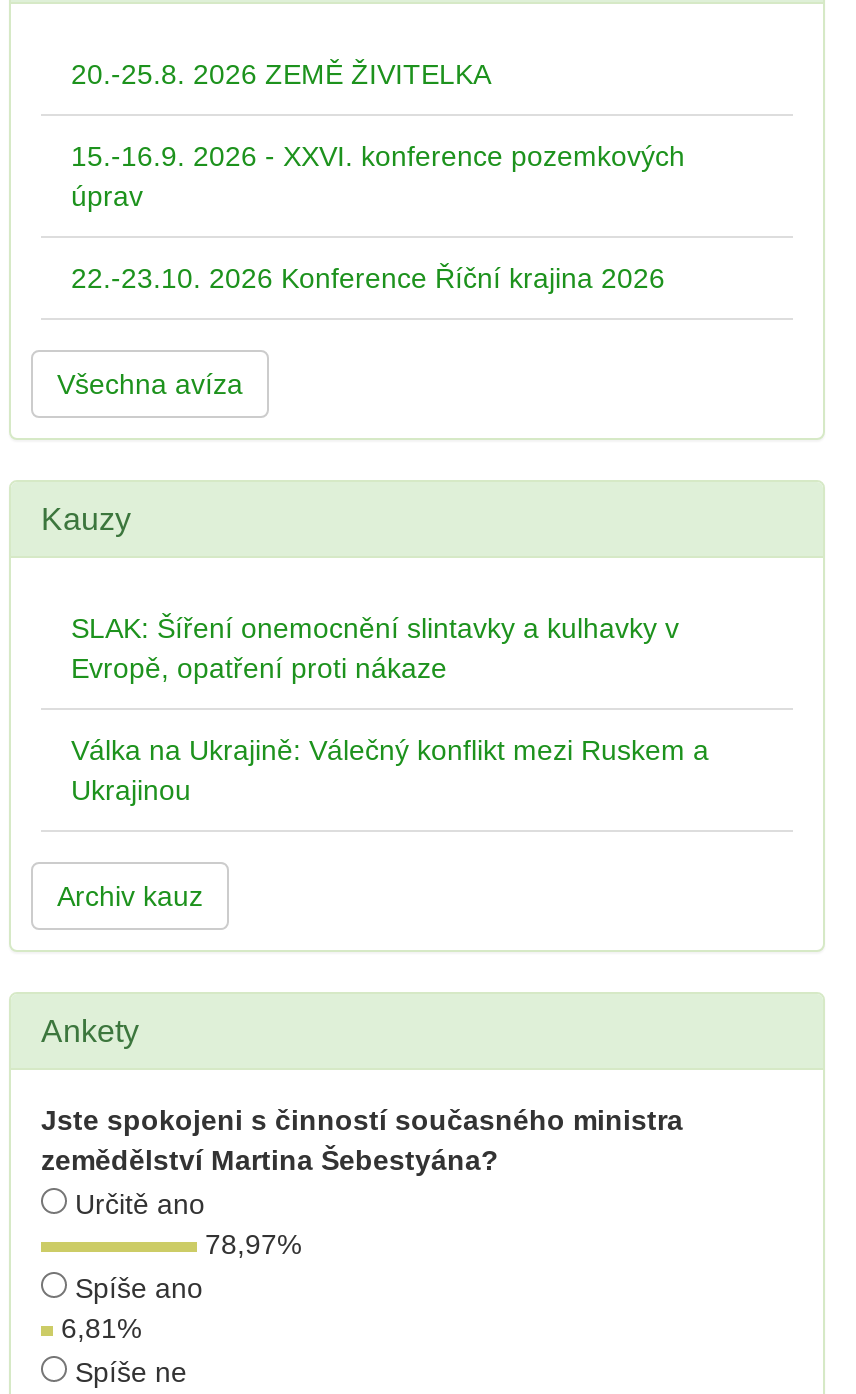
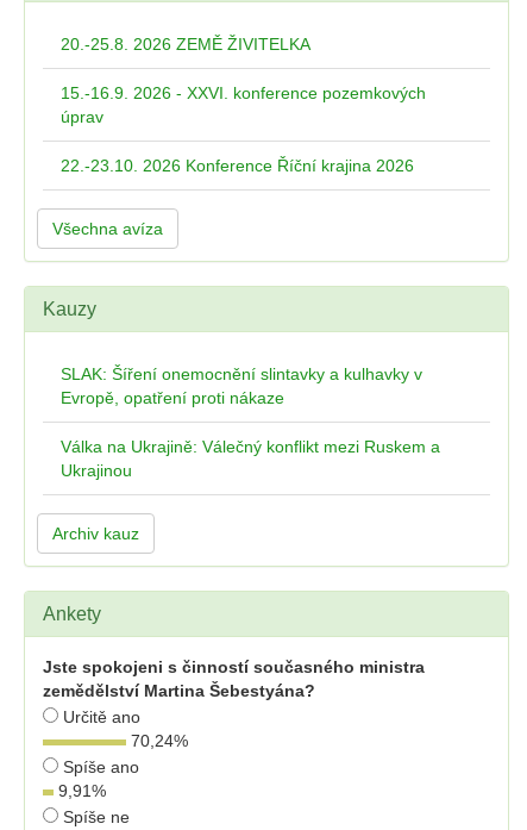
[197,1229,301,1261] 78,97% -> [126,732,188,751] 70,24%
[53,1313,141,1345] 6,81% -> [54,782,106,801] 9,91%

